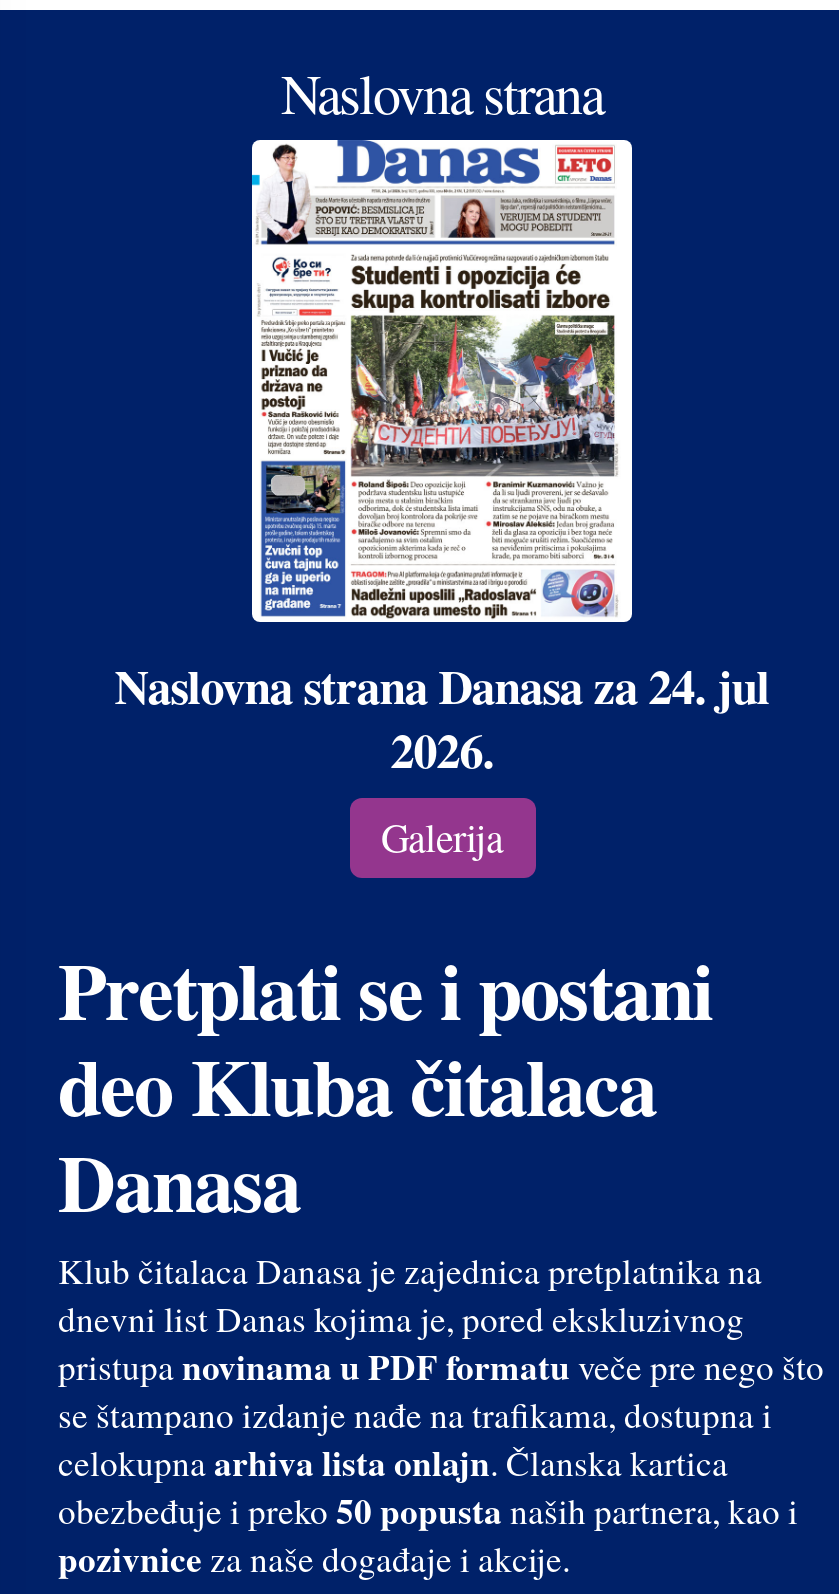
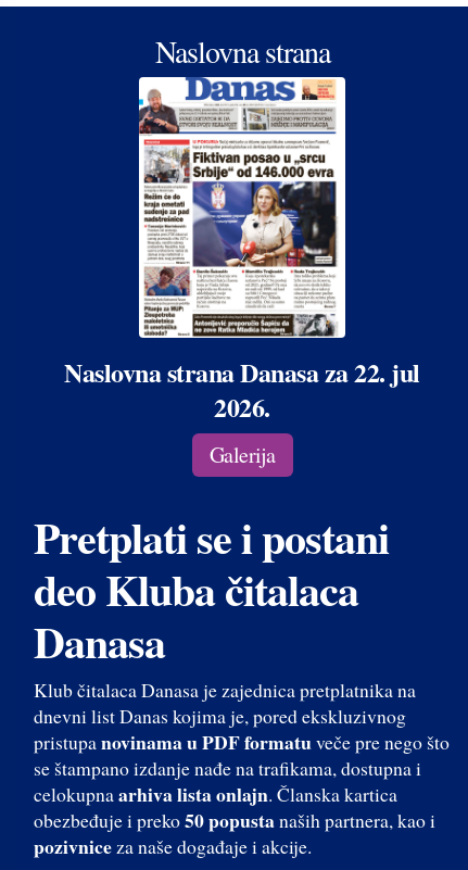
[114,142,770,720] [image] | Naslovna strana Danasa za 24. jul -> [64,78,420,391] [image] | Naslovna strana Danasa za 22. jul

